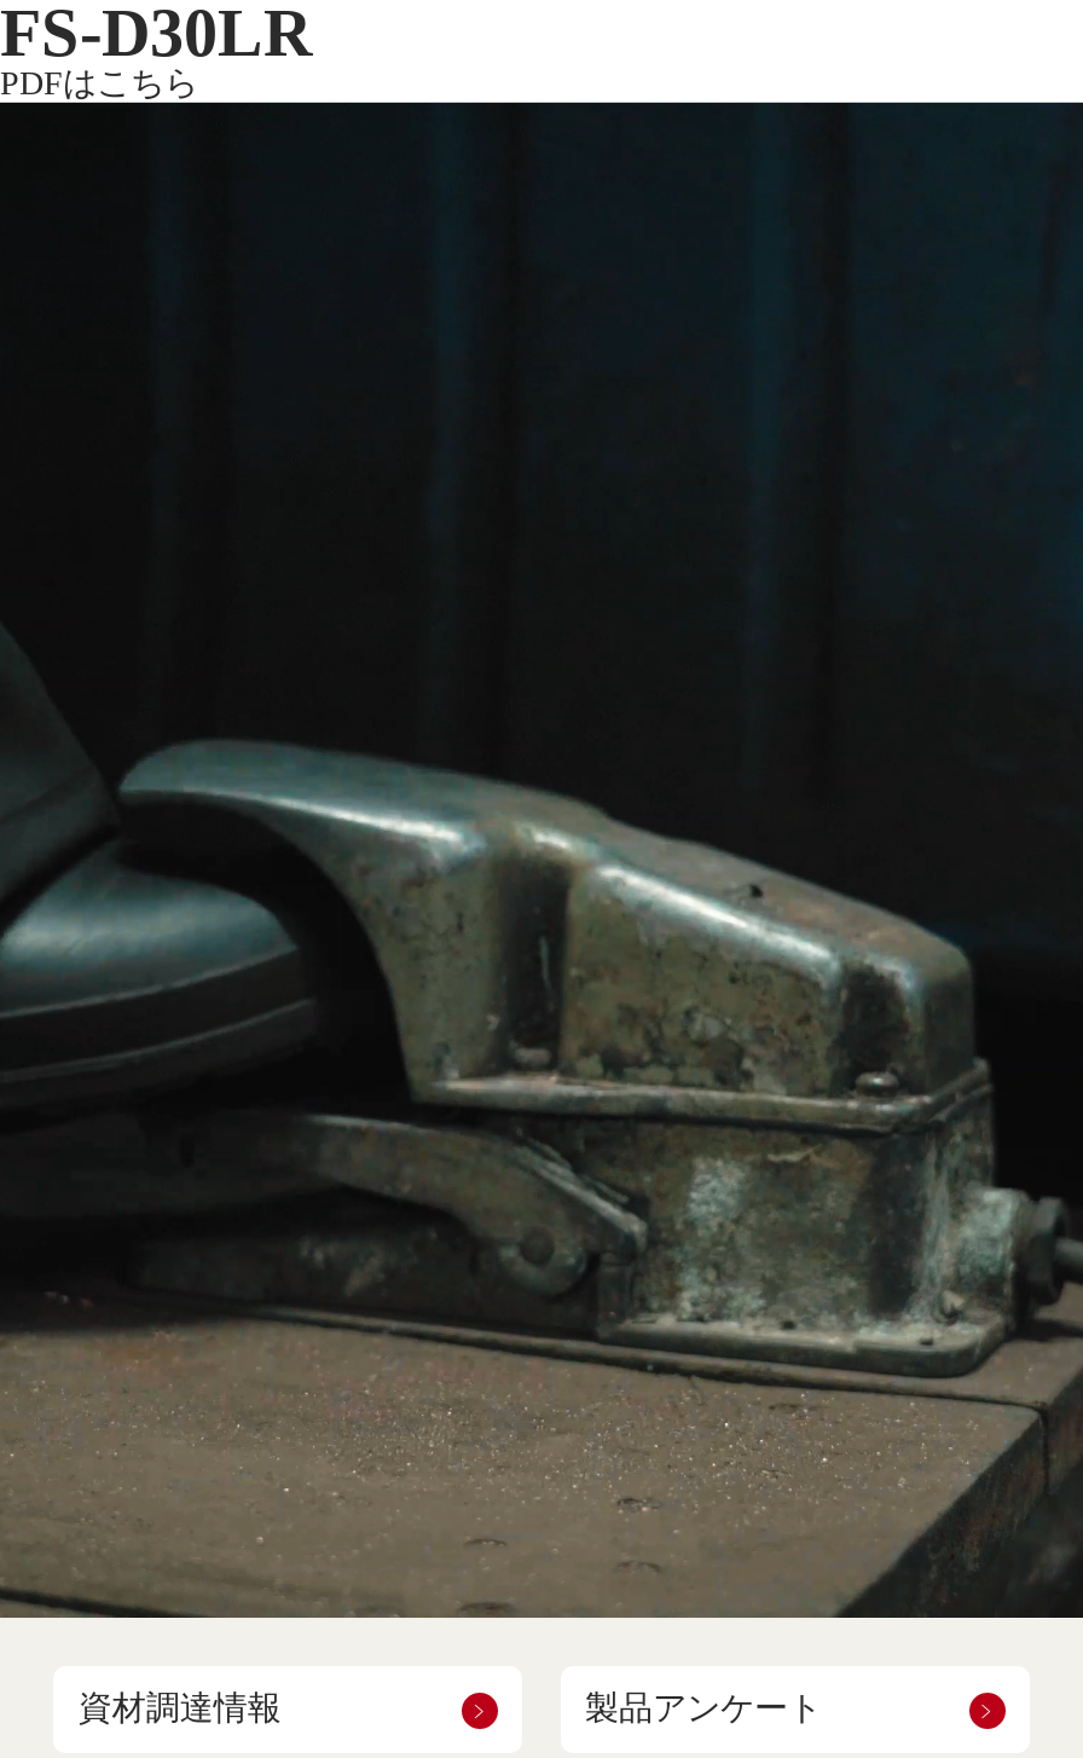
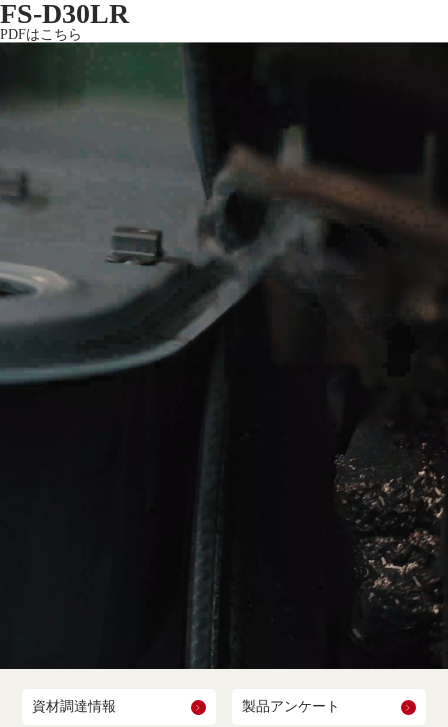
[7,106,1076,1620] [image] -> [3,43,445,669] [image]

